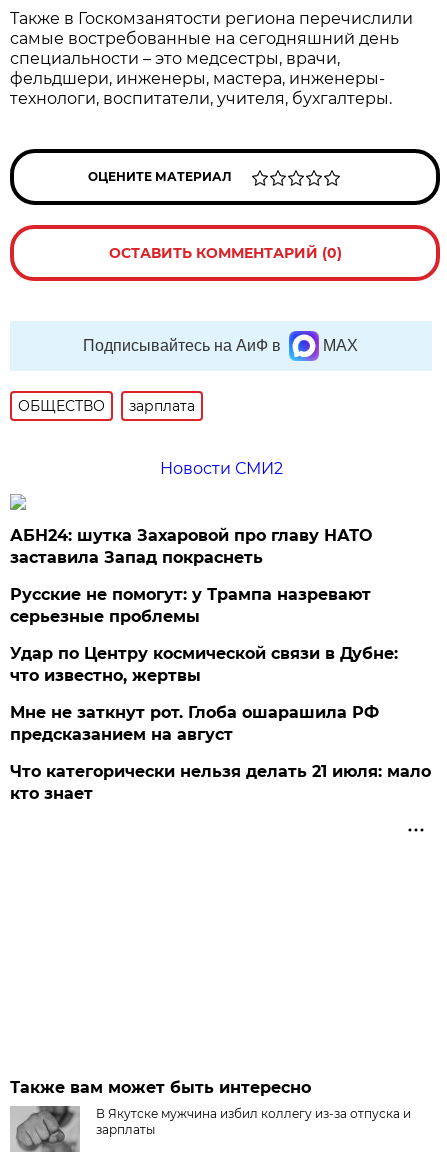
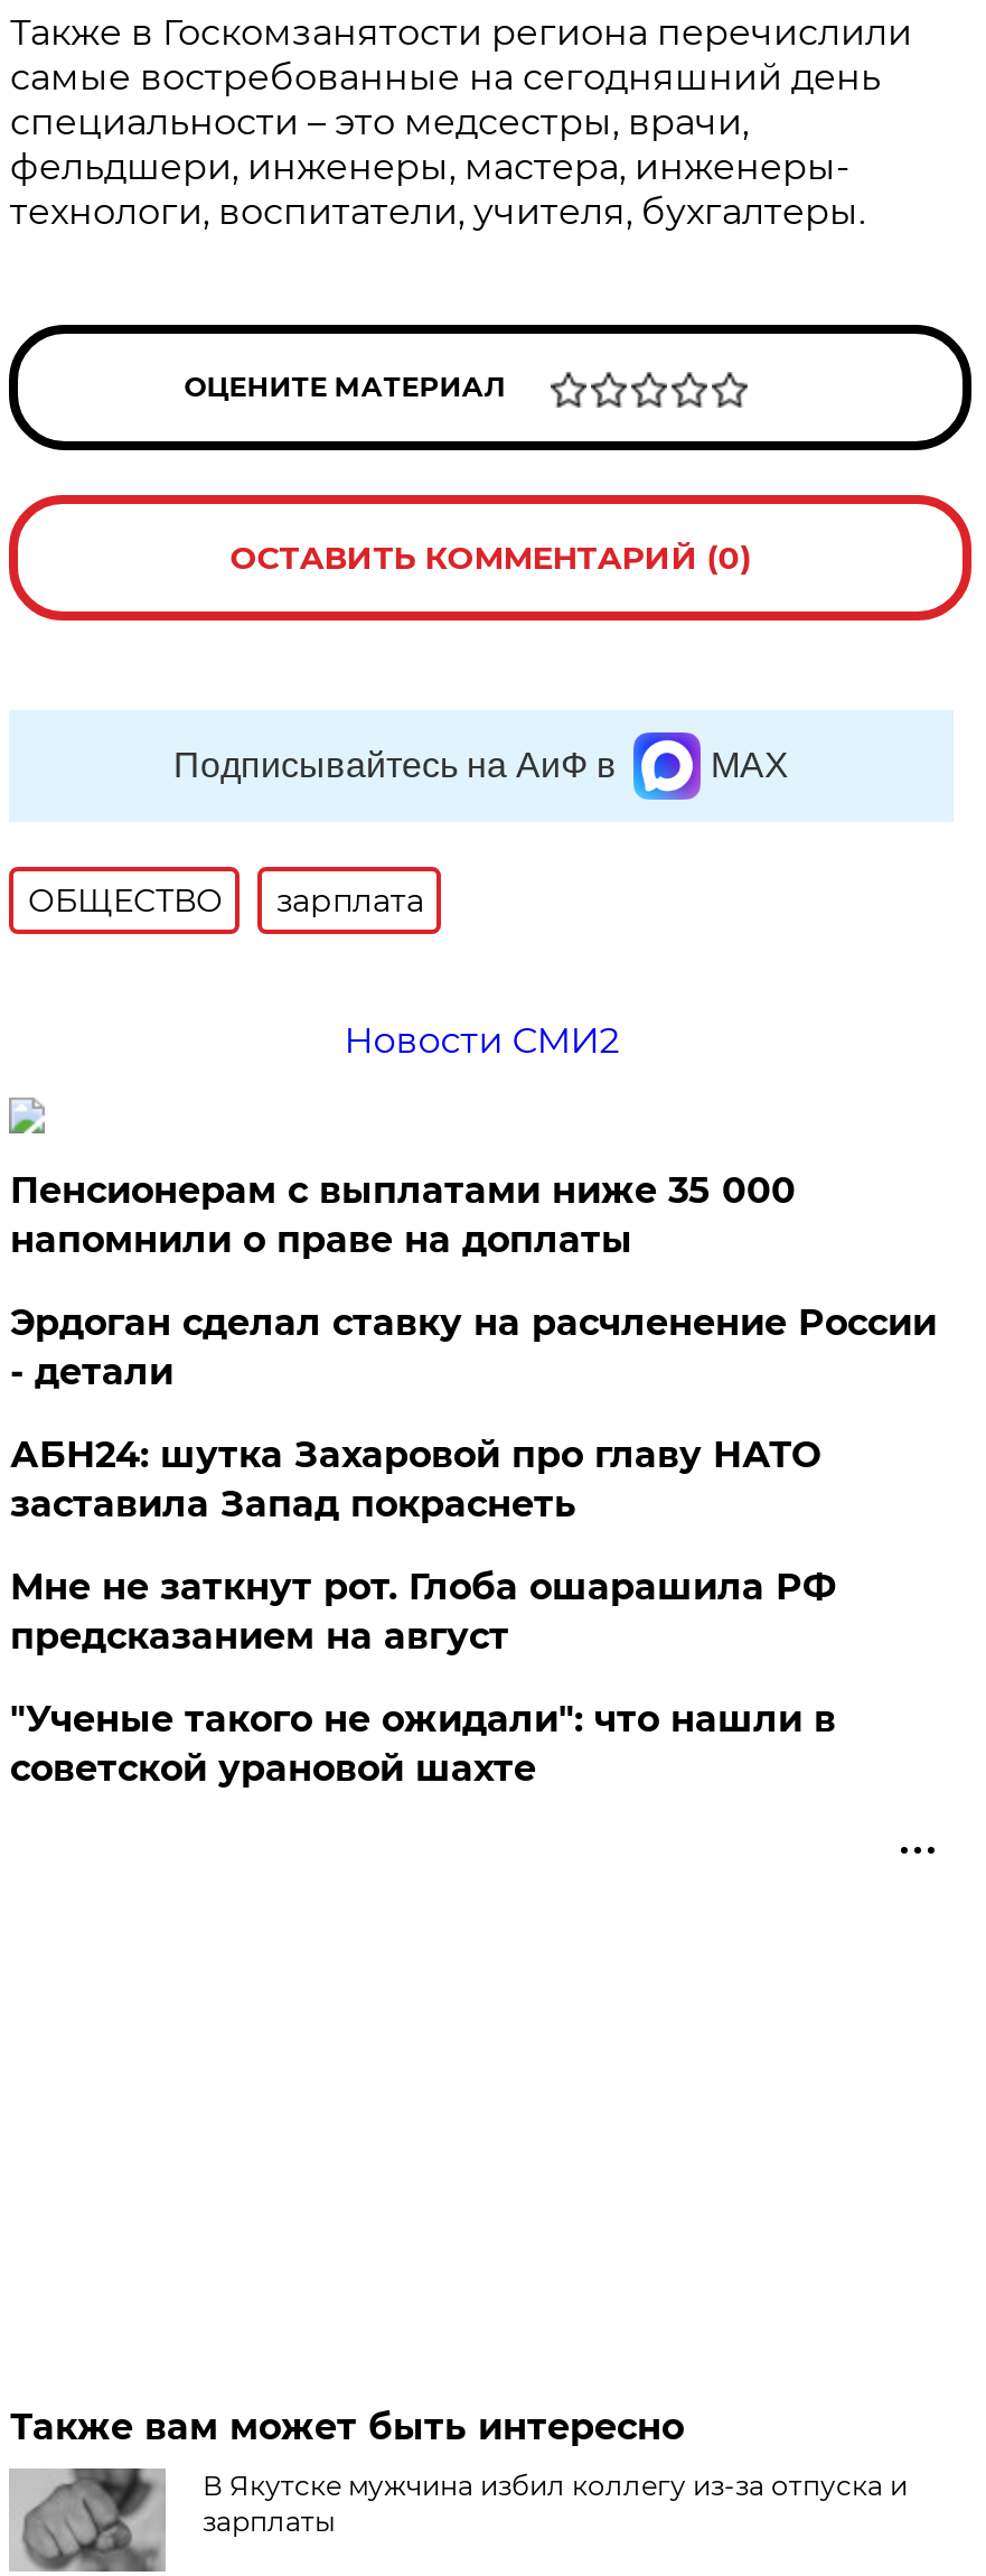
none -> [10,1169,937,1393] Пенсионерам с выплатами ниже 35 000 | напомнили о праве на доплаты | Эрдоган сделал ставку на расчленение России | - детали
moved [10,526,372,567] -> [10,1434,820,1525]: АБН24: шутка Захаровой про главу НАТО | заставила Запад покраснеть
[10,585,398,685] Русские не помогут: у Трампа назревают | серьезные проблемы | Удар по Центру космической связи в Дубне: | что известно, жертвы -> none
[10,762,431,803] Что категорически нельзя делать 21 июля: мало | кто знает -> [10,1698,836,1790] "Ученые такого не ожидали": что нашли в | советской урановой шахте

